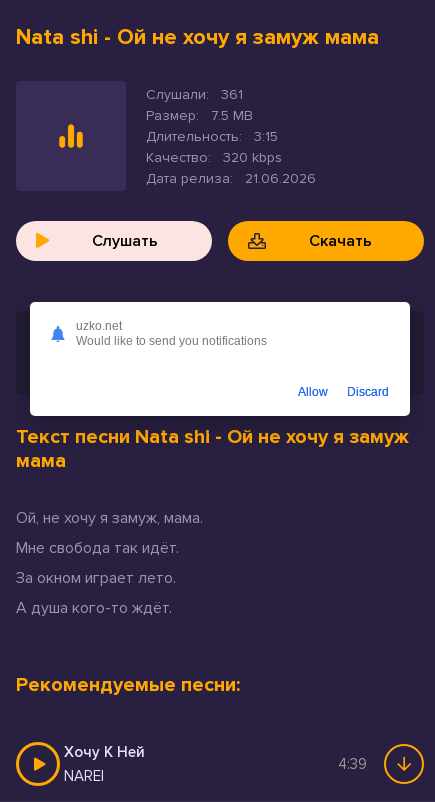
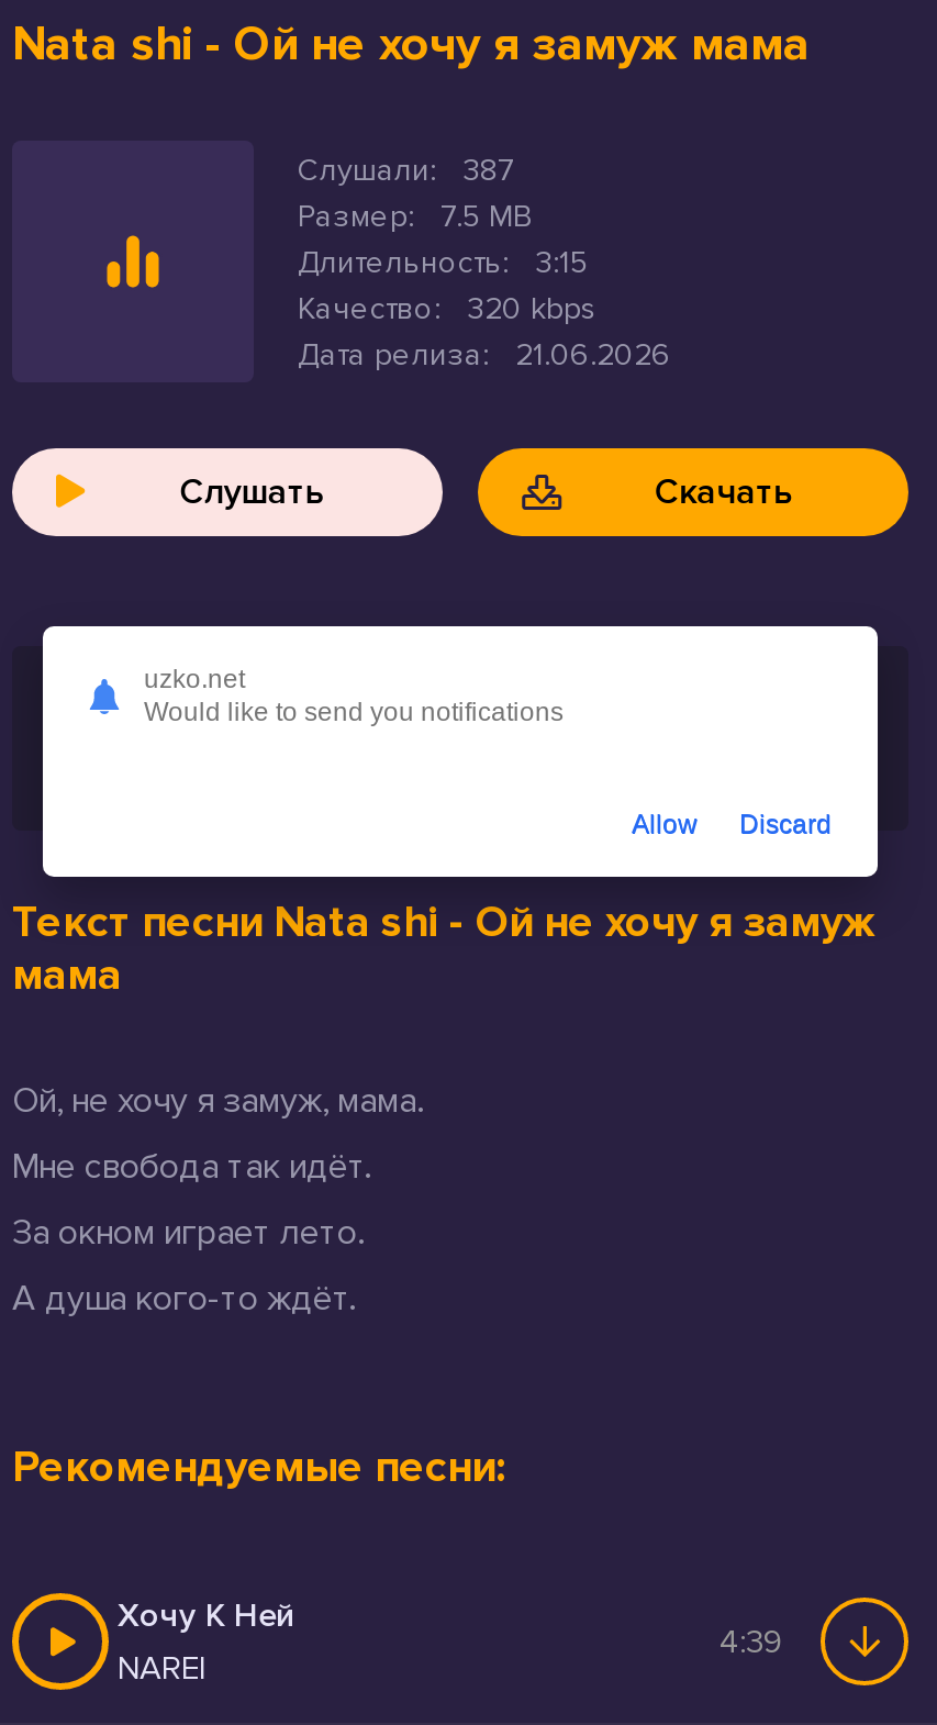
[146,85,243,102] Слушали: 361 -> [298,151,515,188] Слушали: 387

